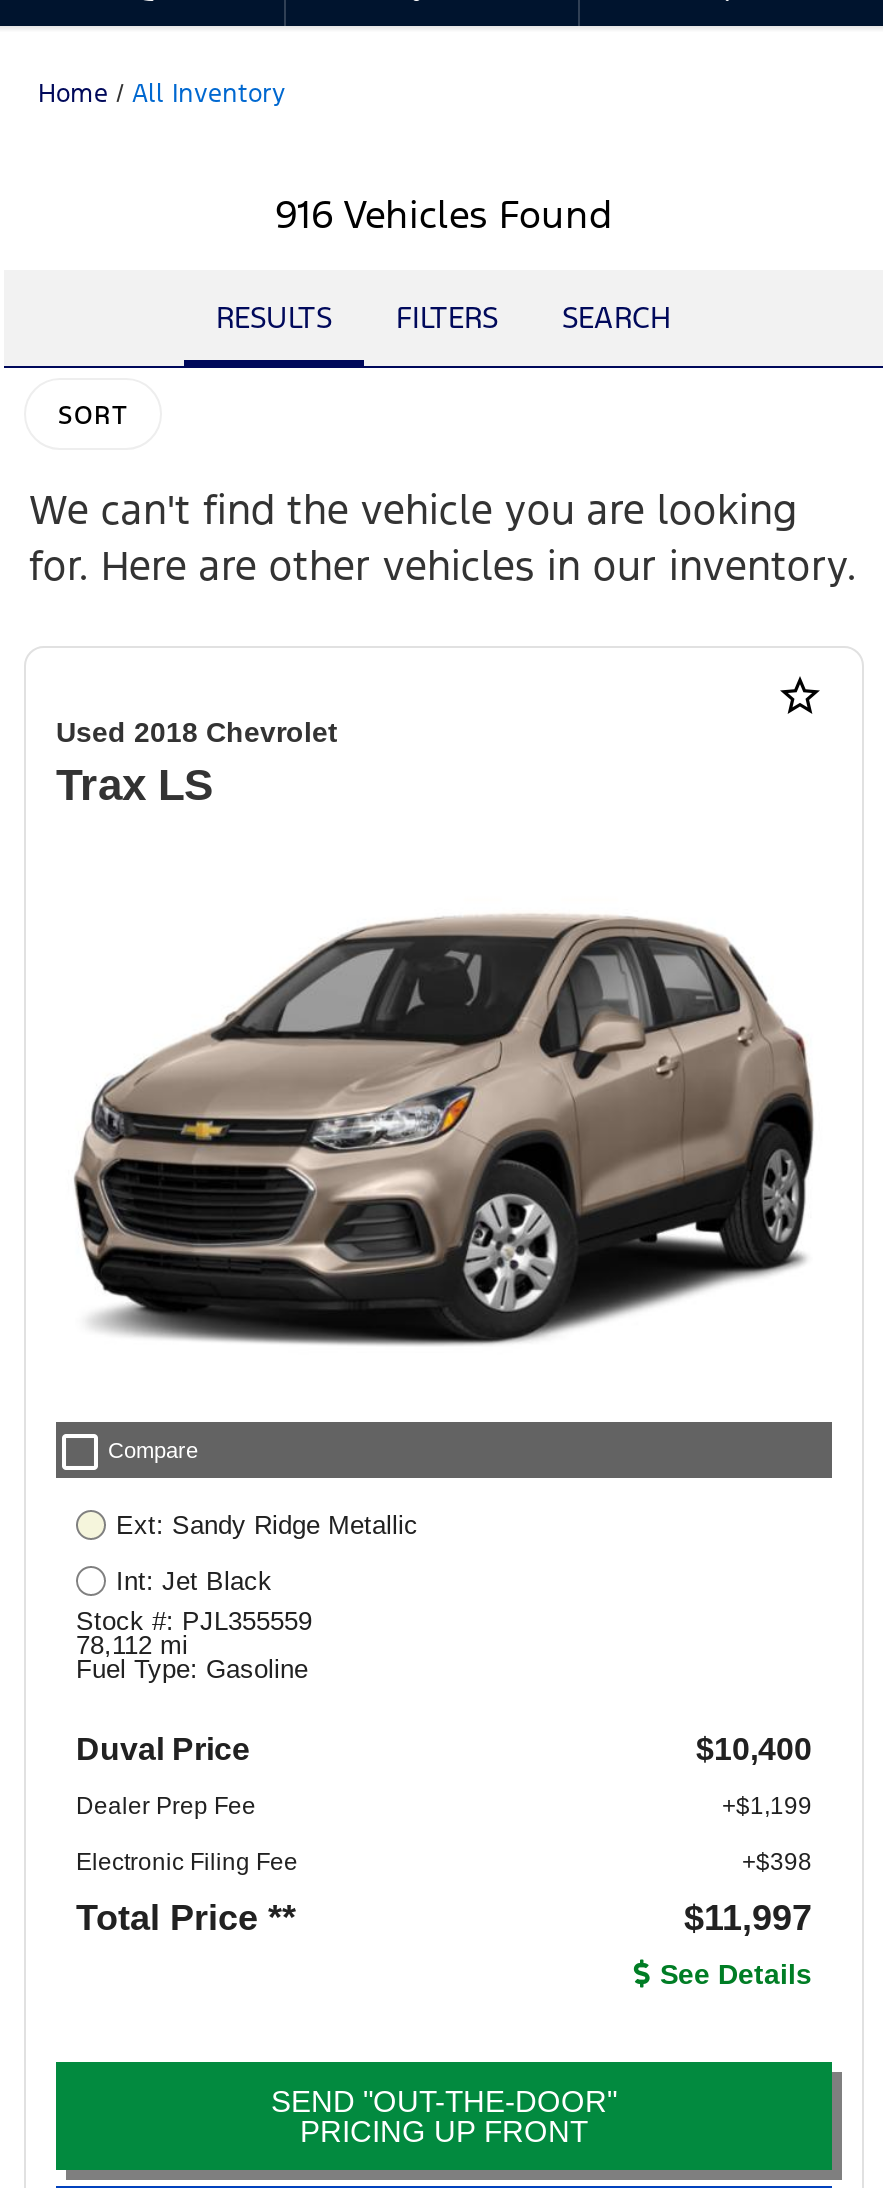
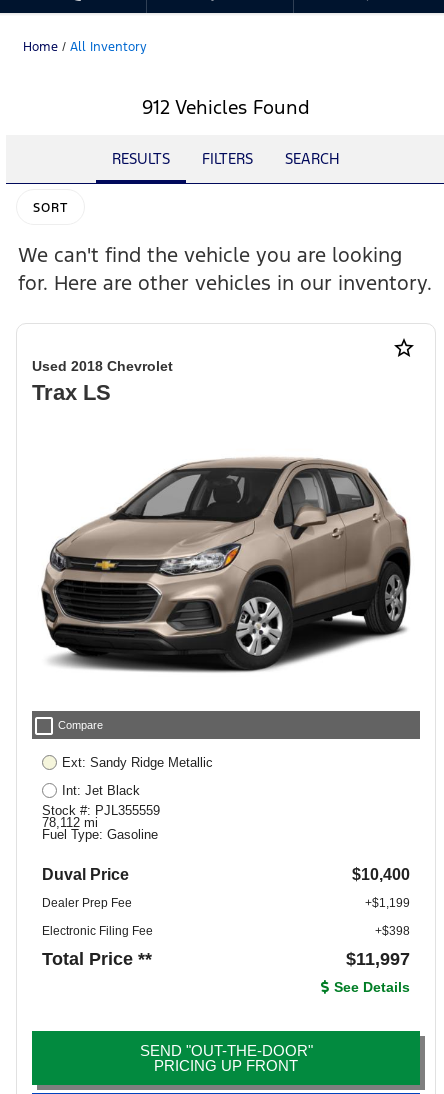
[275,189,613,237] 916 Vehicles Found -> [142,94,310,118] 912 Vehicles Found

